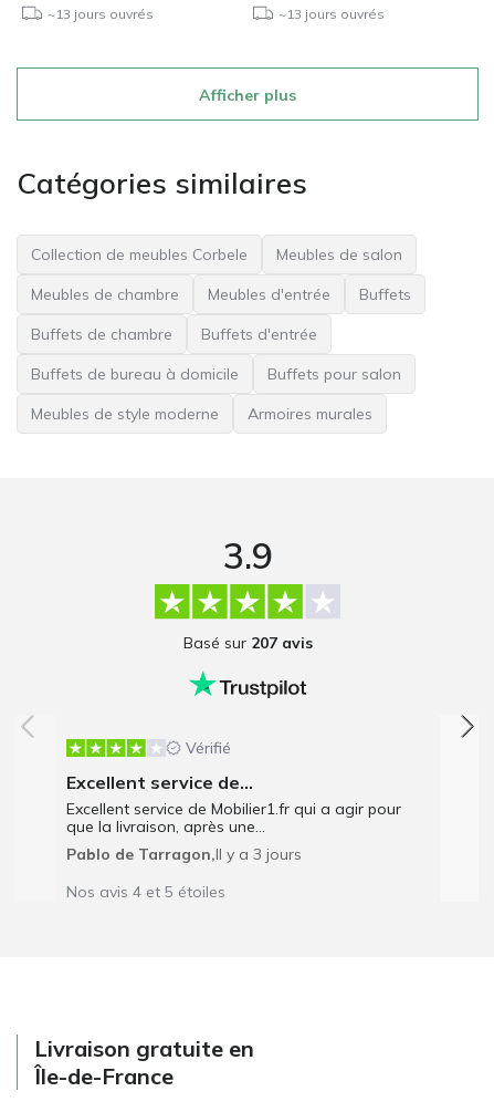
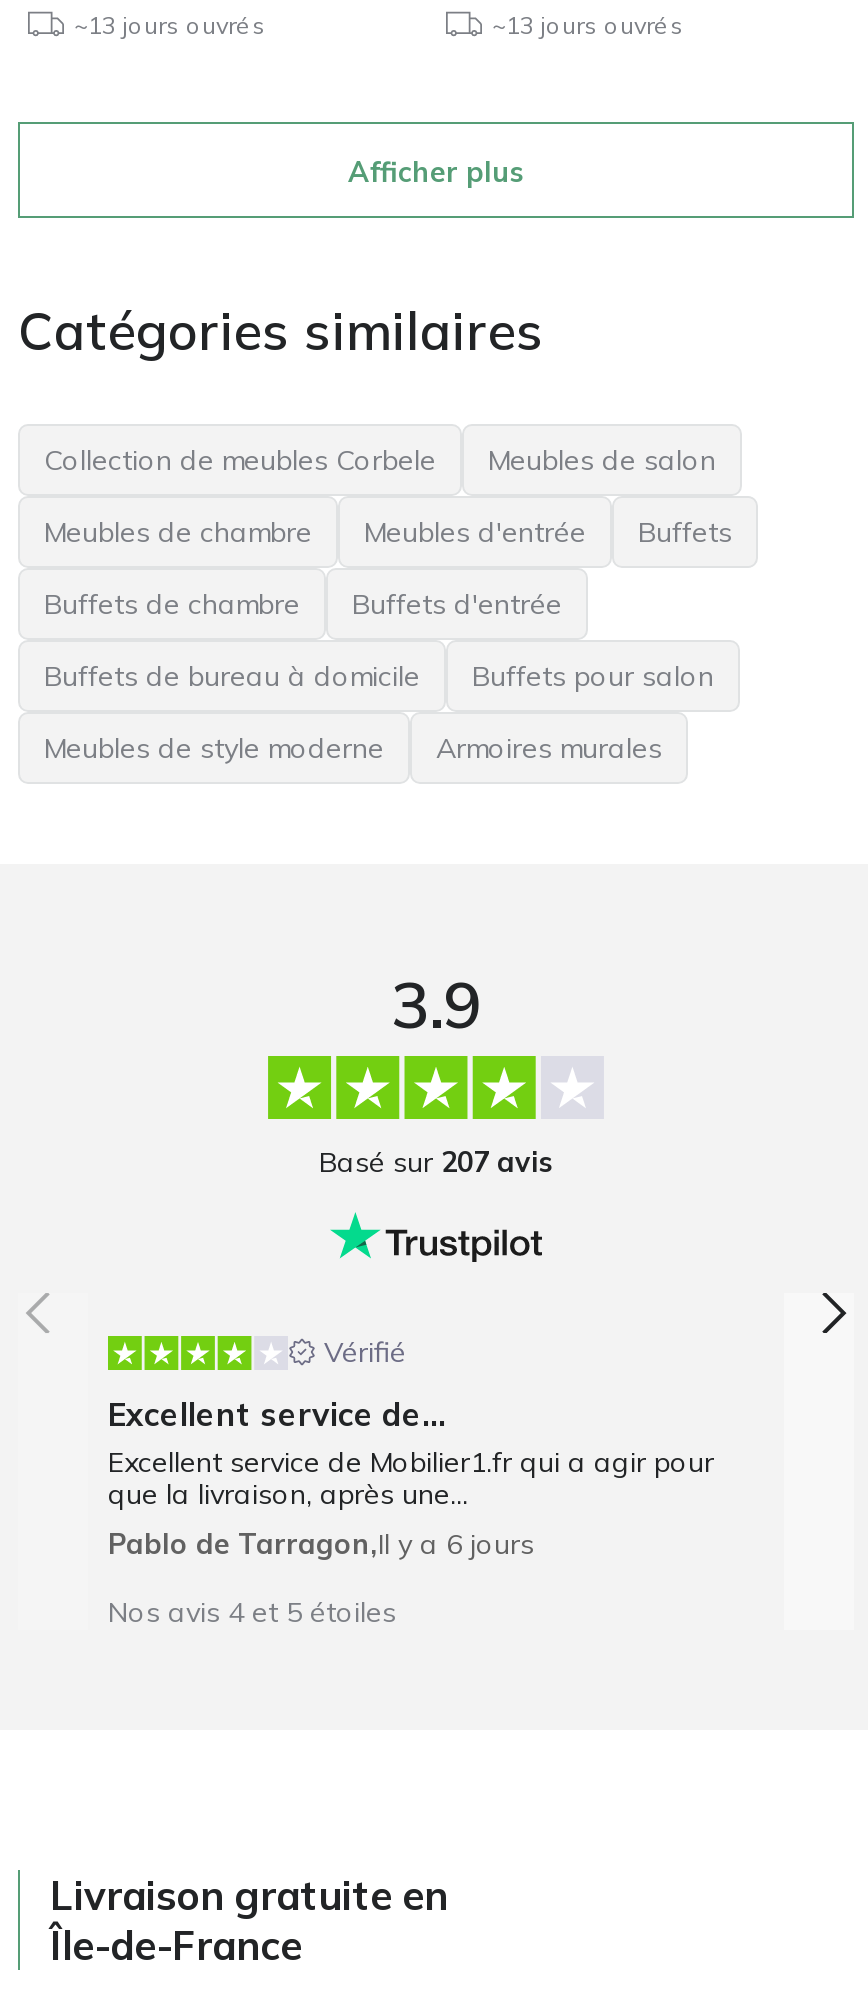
[66,844,302,864] Pablo de Tarragon,Il y a 3 jours -> [108,1526,534,1562] Pablo de Tarragon,Il y a 6 jours

